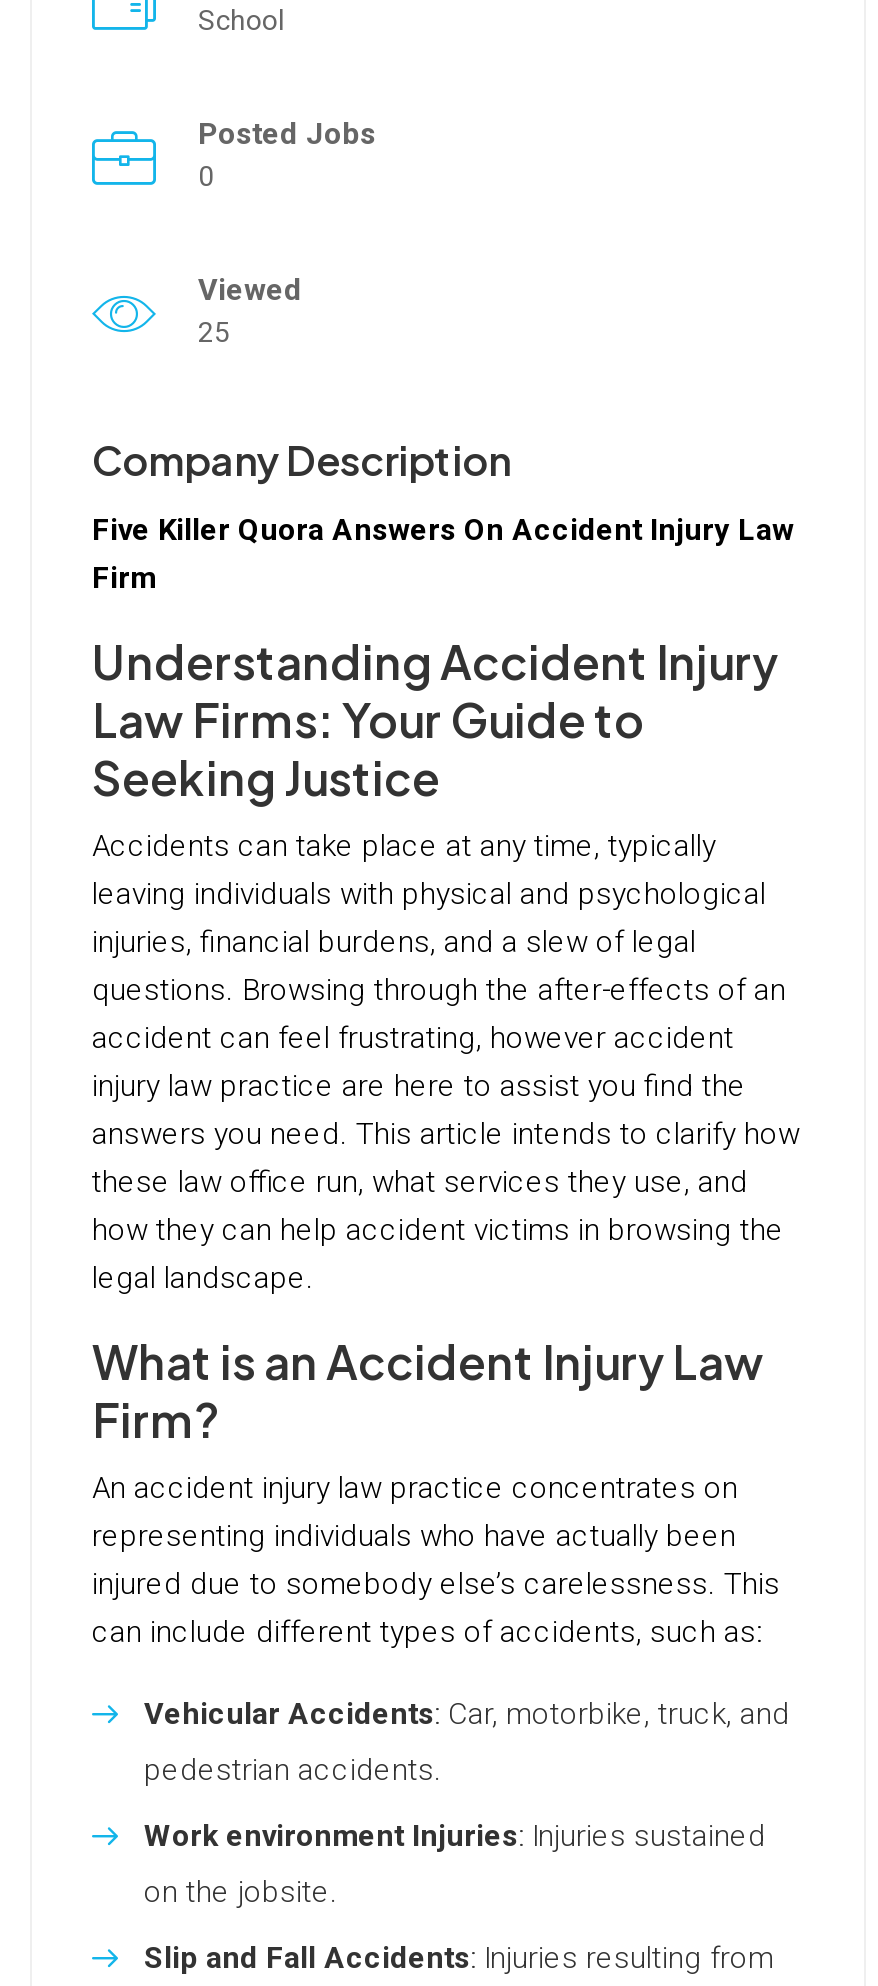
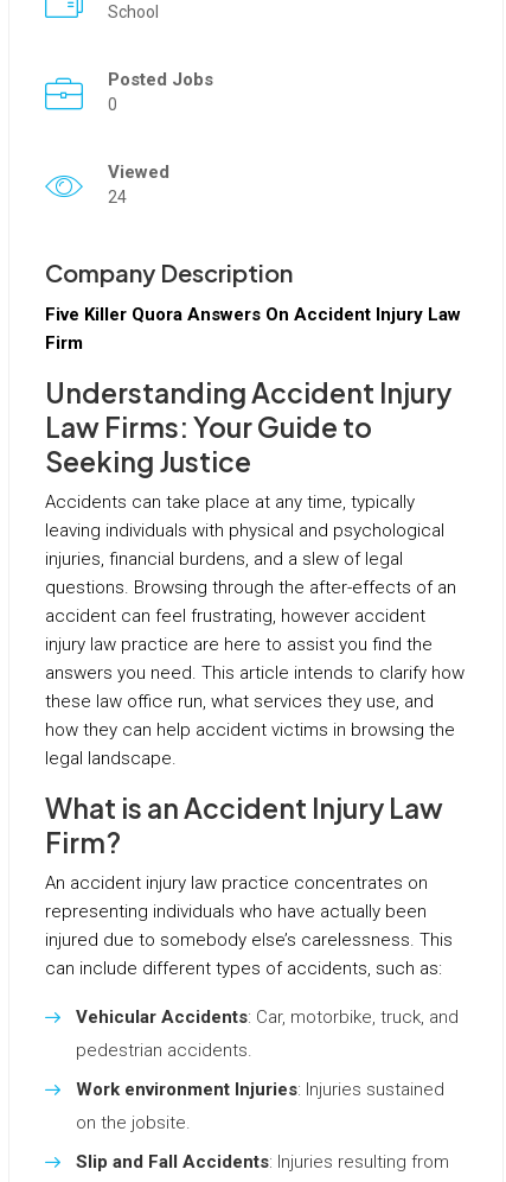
[198,317,230,349] 25 -> [108,188,127,207] 24

